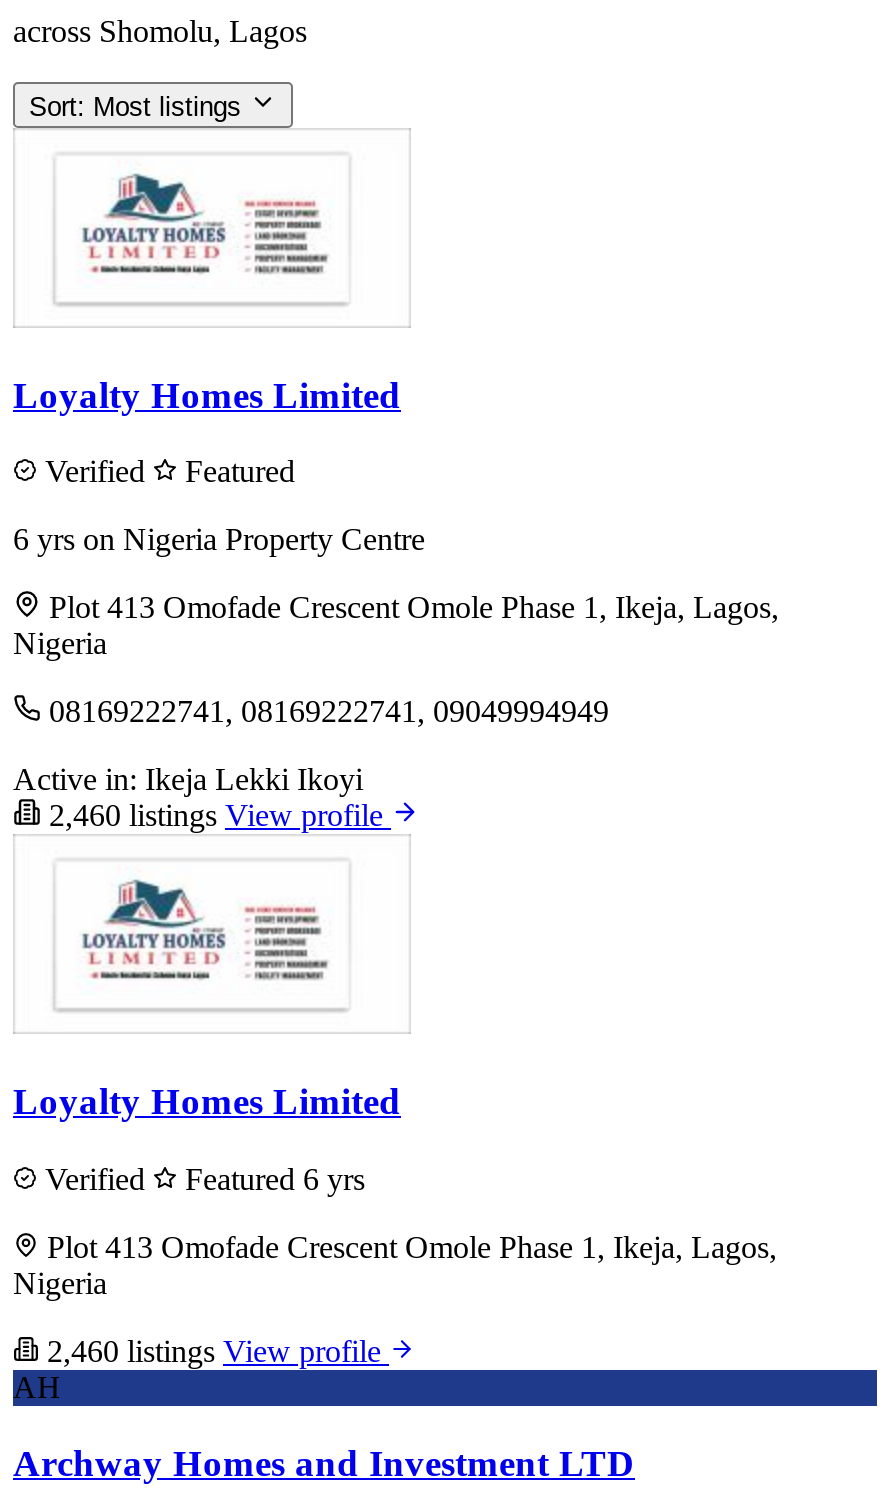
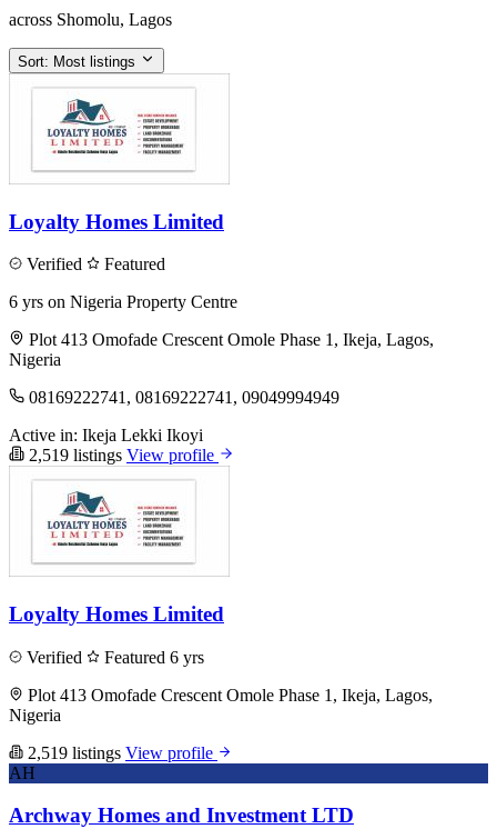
[41,799,391,833] 2,460 listings View profile -> [24,446,219,465] 2,519 listings View profile
[39,1334,389,1368] 2,460 listings View profile -> [23,743,217,762] 2,519 listings View profile

